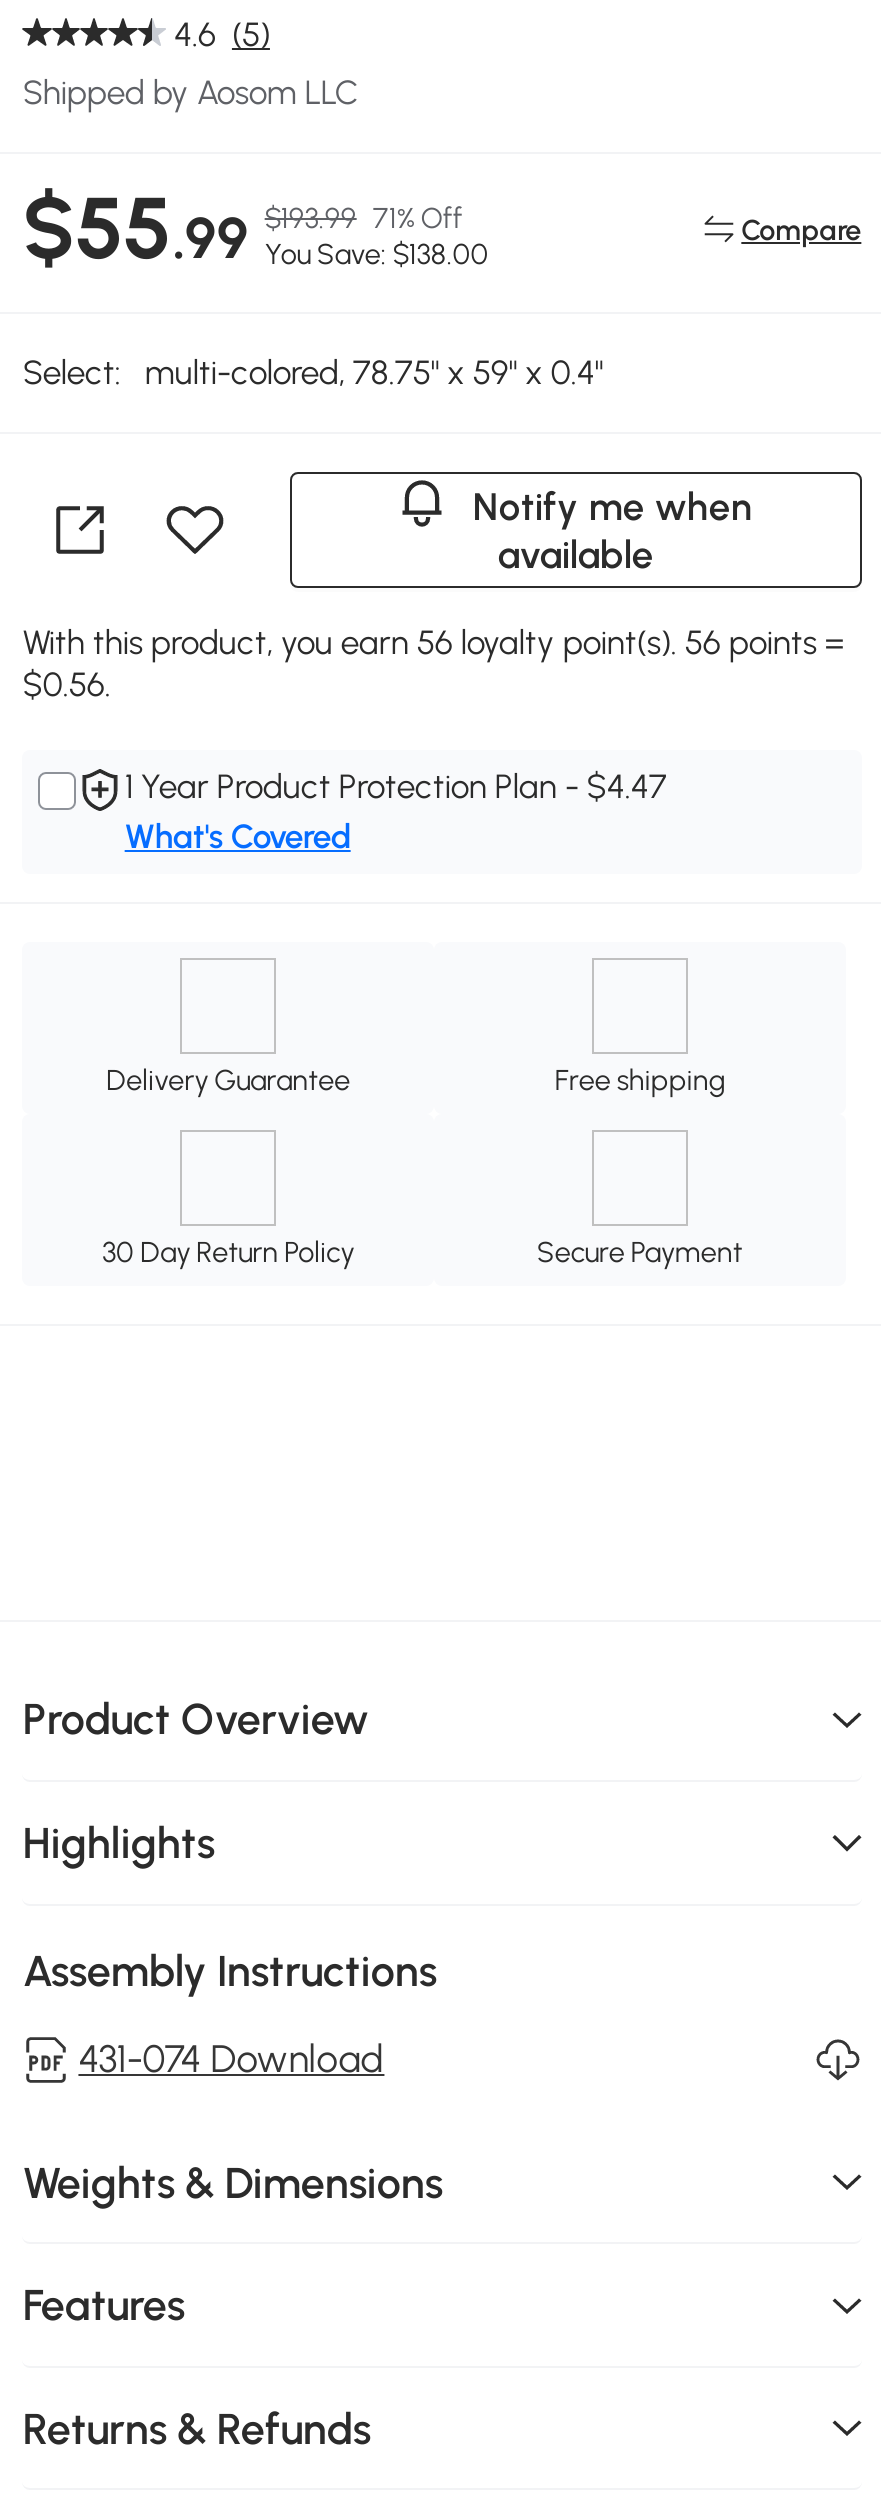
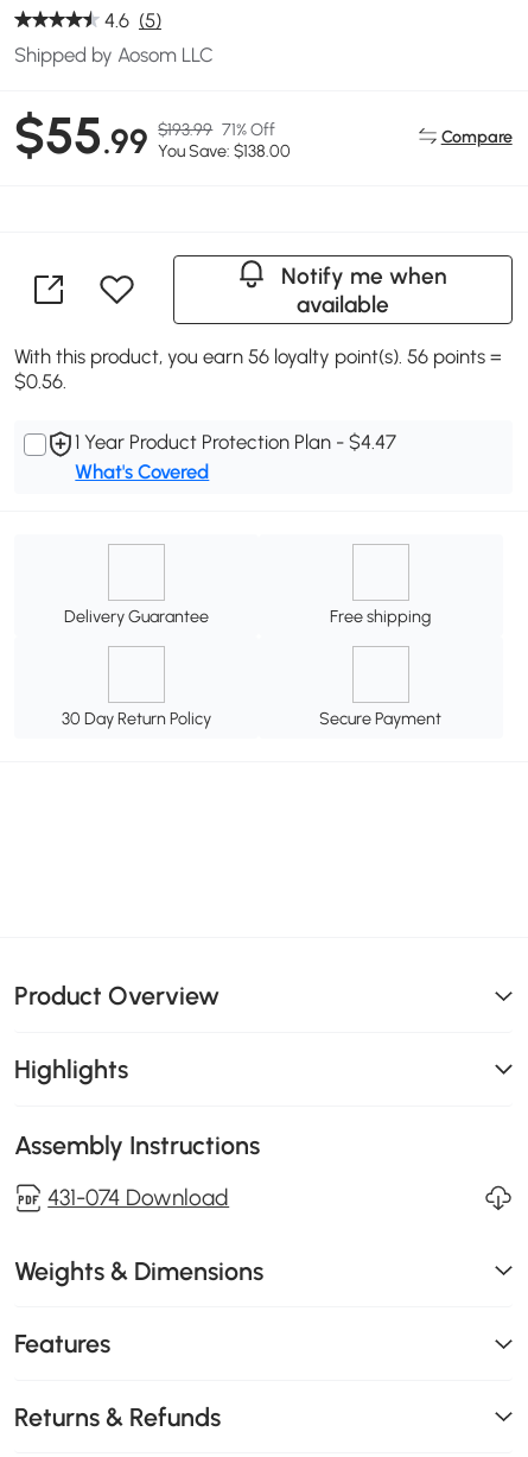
[23,352,603,392] Select: multi-colored, 78.75" x 59" x 0.4" -> none

